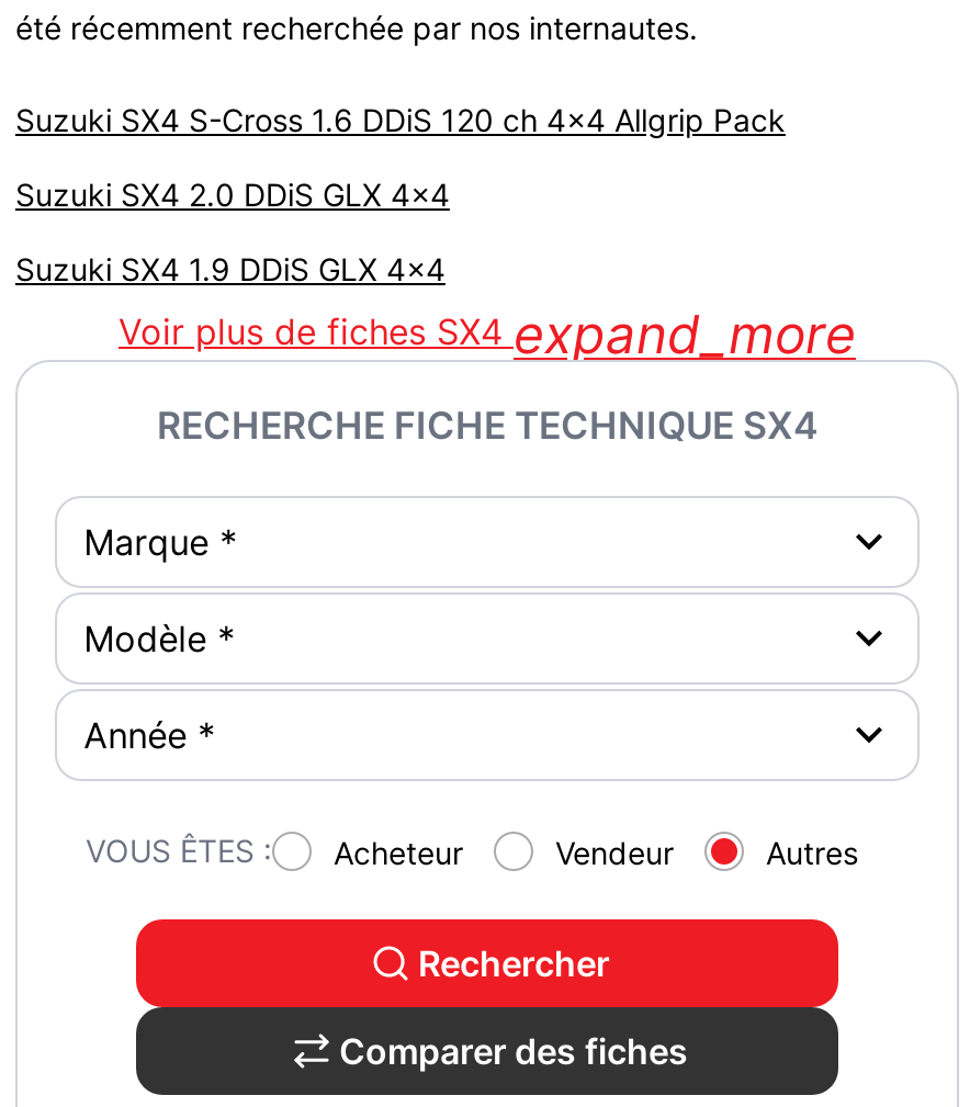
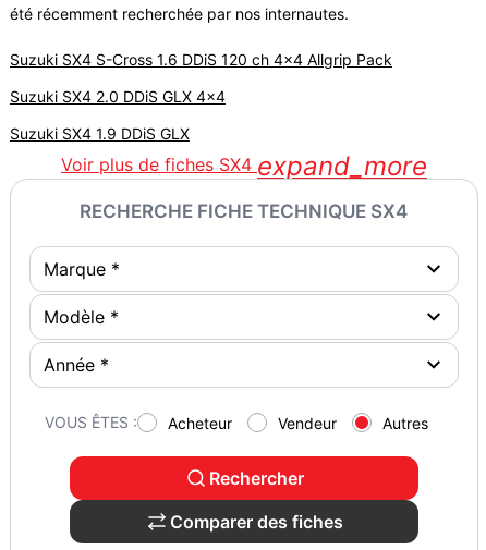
[15,250,445,288] Suzuki SX4 1.9 DDiS GLX 4x4 -> [10,124,190,143] Suzuki SX4 1.9 DDiS GLX

